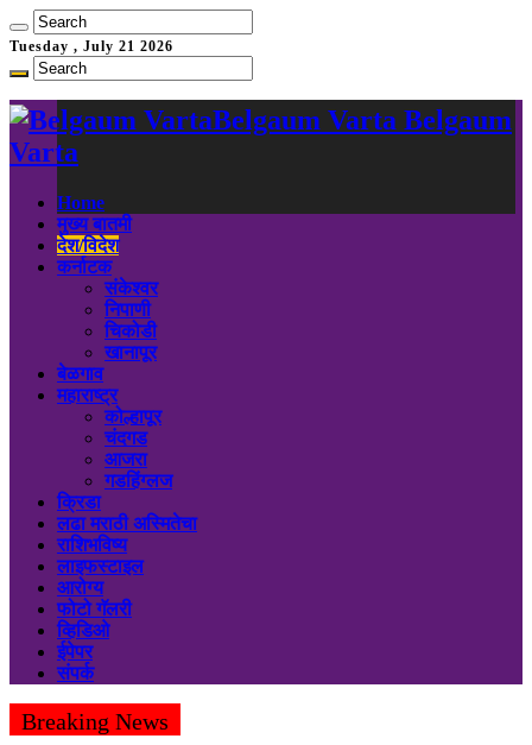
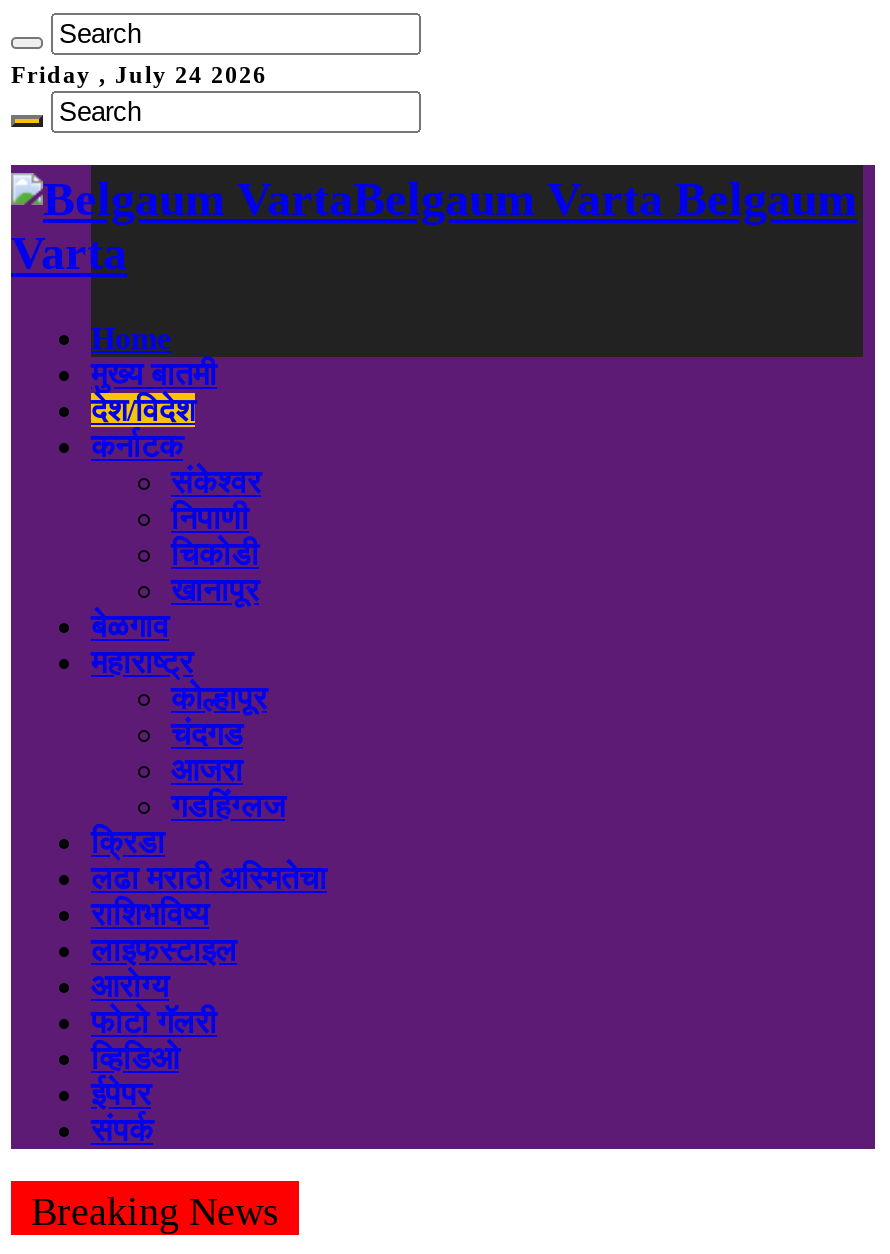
[9,38,173,55] Tuesday , July 21 2026 -> [11,61,267,89] Friday , July 24 2026

